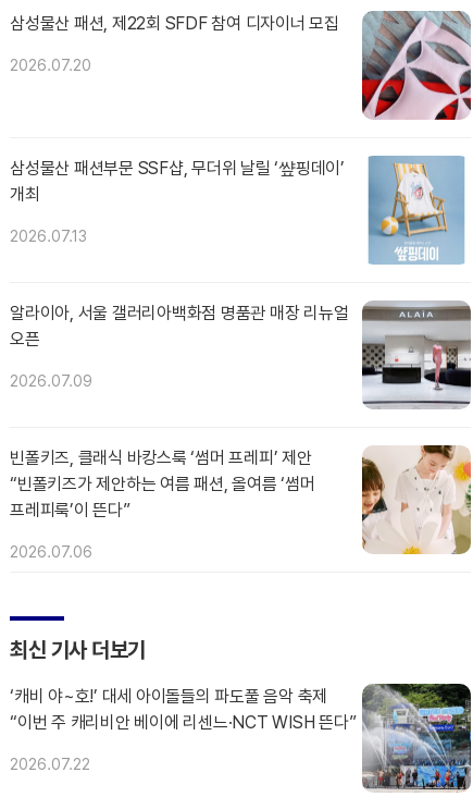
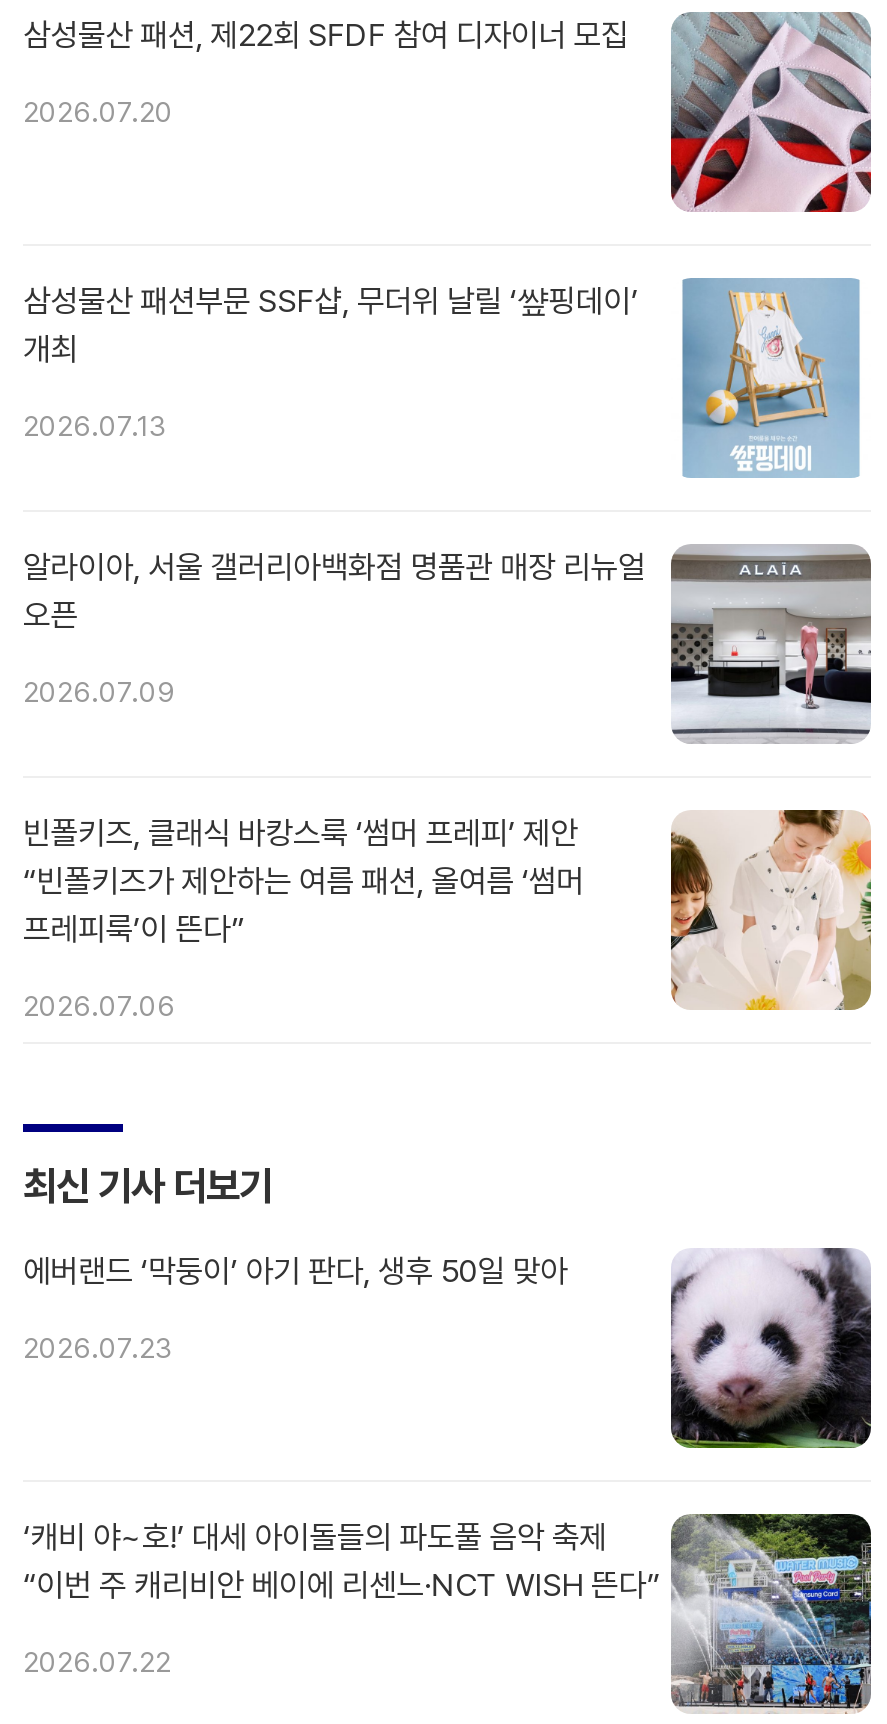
none -> [23,1252,567,1364] 에버랜드 ‘막둥이’ 아기 판다, 생후 50일 맞아 | 2026.07.23
none -> [671,1248,871,1450] [image]

